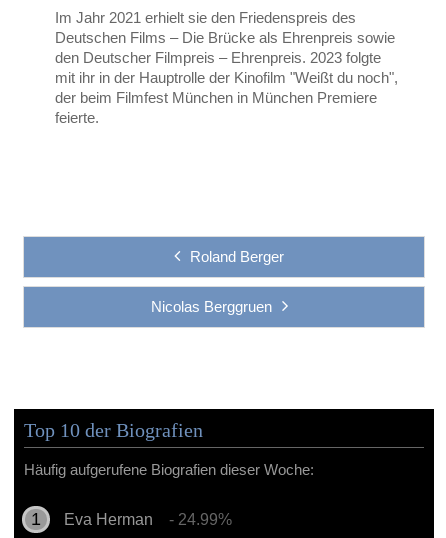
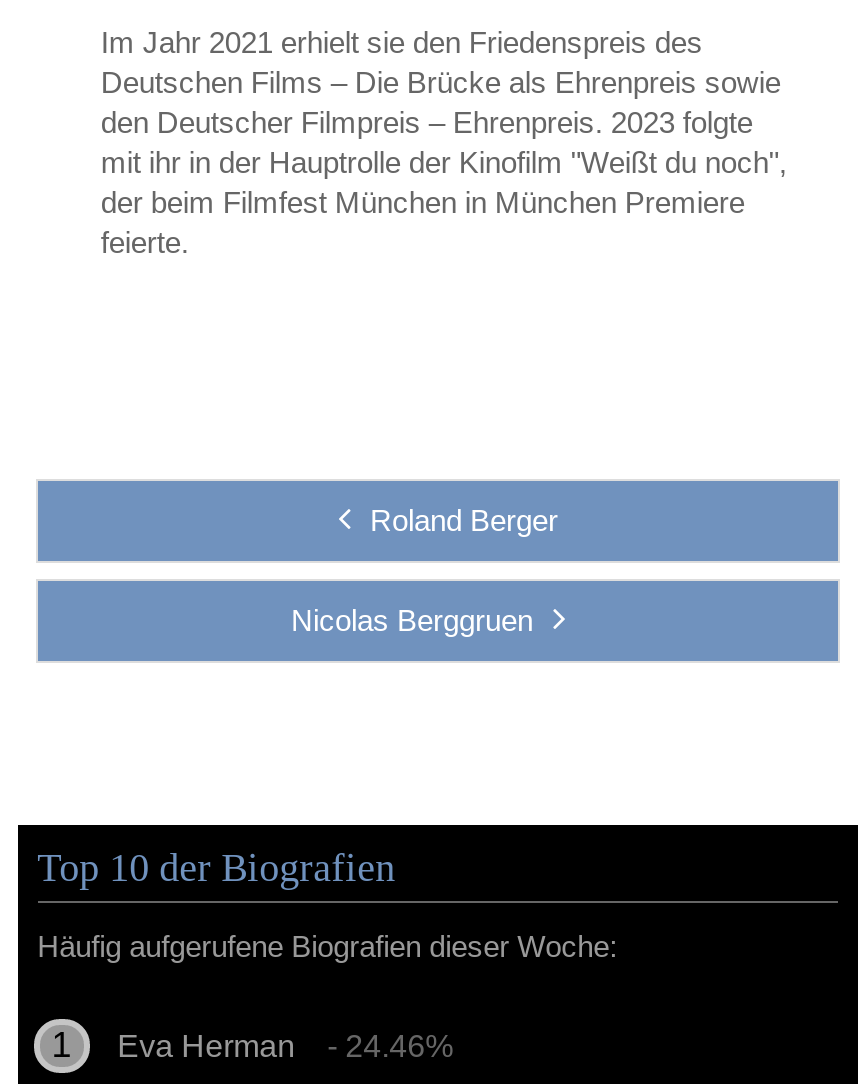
[64,511,232,528] Eva Herman - 24.99% -> [117,1029,453,1063] Eva Herman - 24.46%

